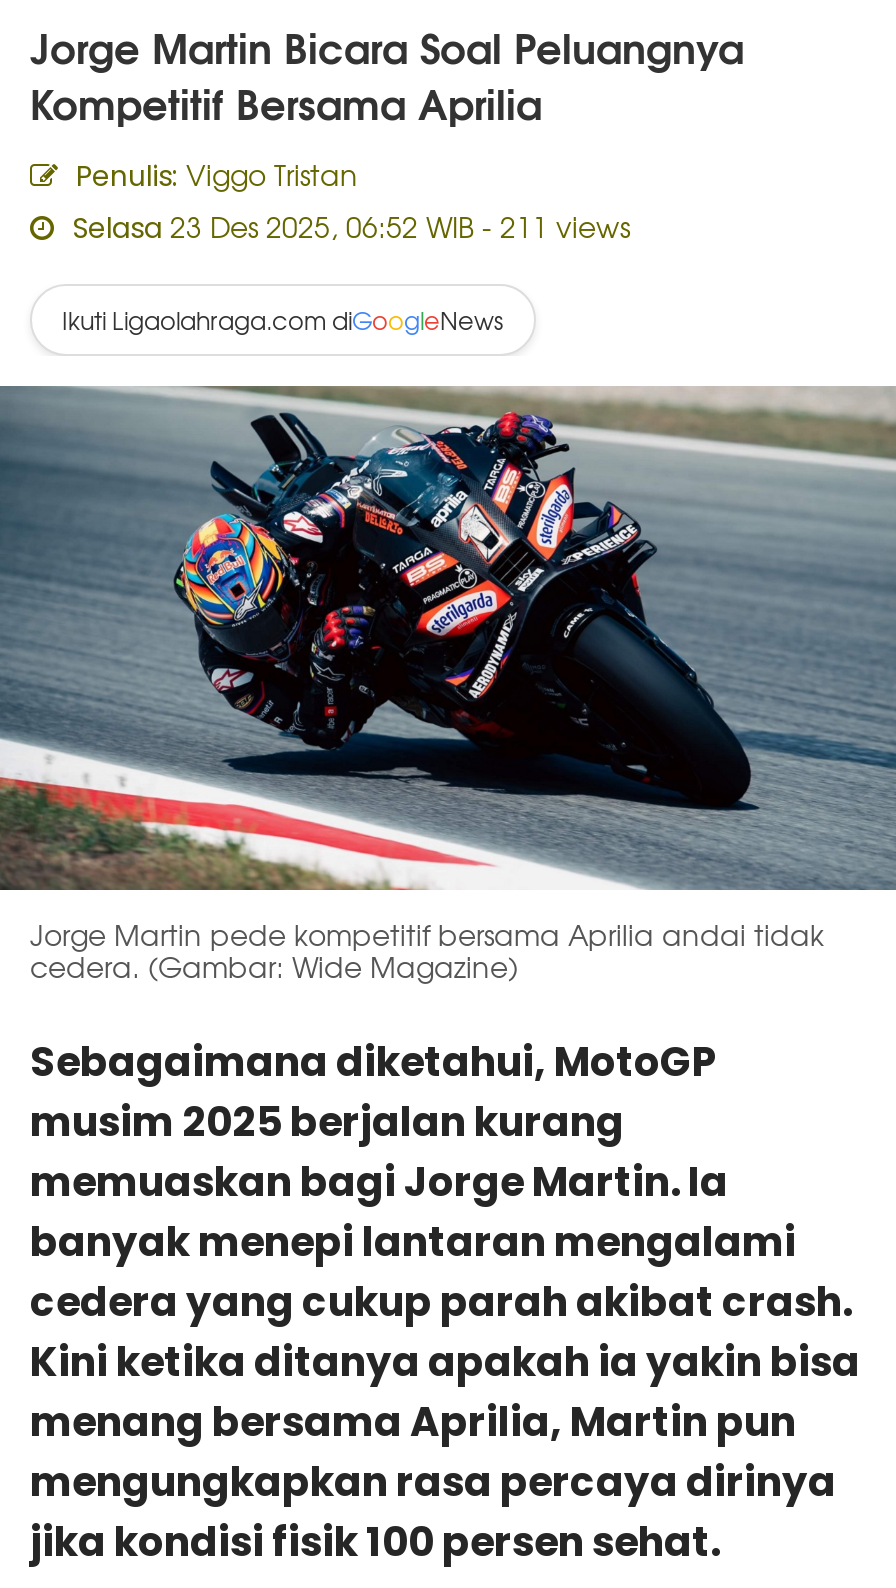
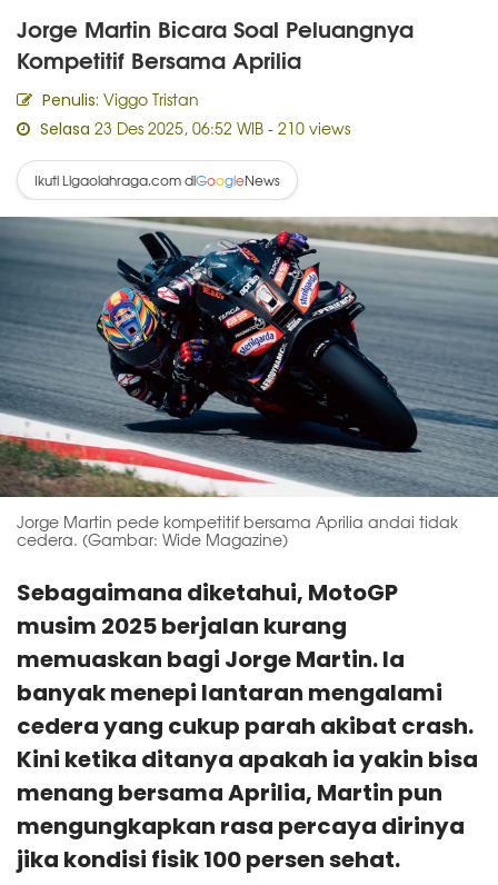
[64,206,630,246] Selasa 23 Des 2025, 06:52 WIB - 211 views -> [36,117,350,139] Selasa 23 Des 2025, 06:52 WIB - 210 views

